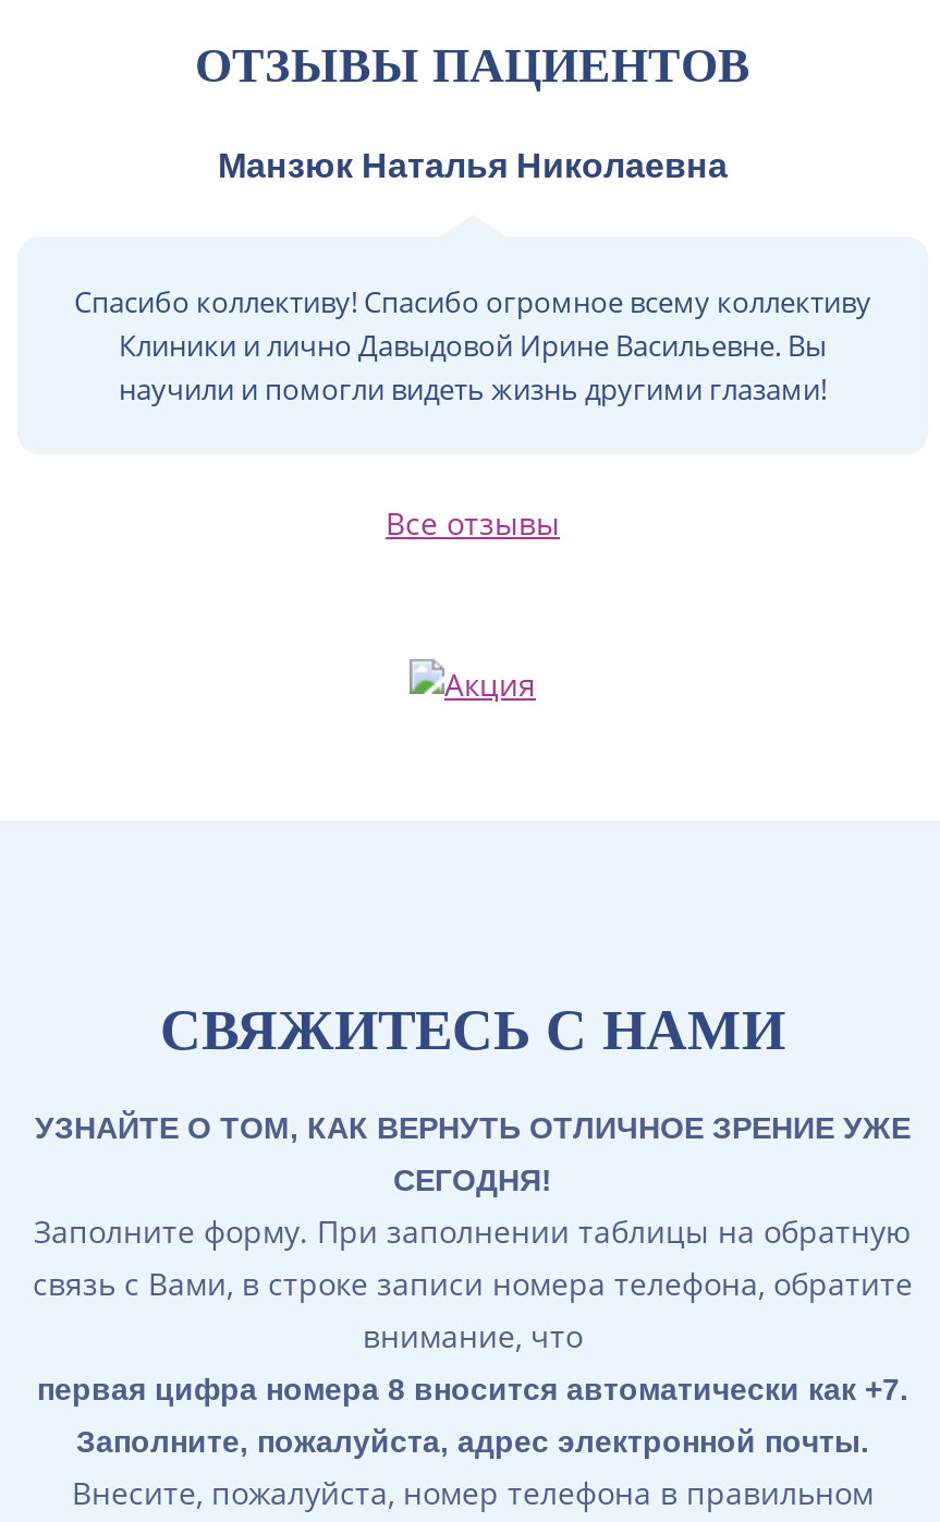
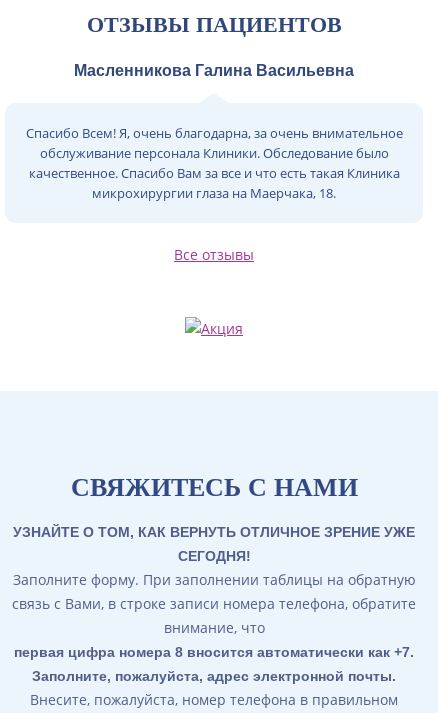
[218,147,728,184] Манзюк Наталья Николаевна -> [74,62,354,79] Масленникова Галина Васильевна
[74,282,871,409] Спасибо коллективу! Спасибо огромное всему коллективу | Клиники и лично Давыдовой Ирине Васильевне. Вы | научили и помогли видеть жизнь другими глазами! -> [25,124,402,202] Спасибо Всем! Я, очень благодарна, за очень внимательное | обслуживание персонала Клиники. Обследование было | качественное. Спасибо Вам за все и что есть такая Клиника | микрохирургии глаза на Маерчака, 18.

